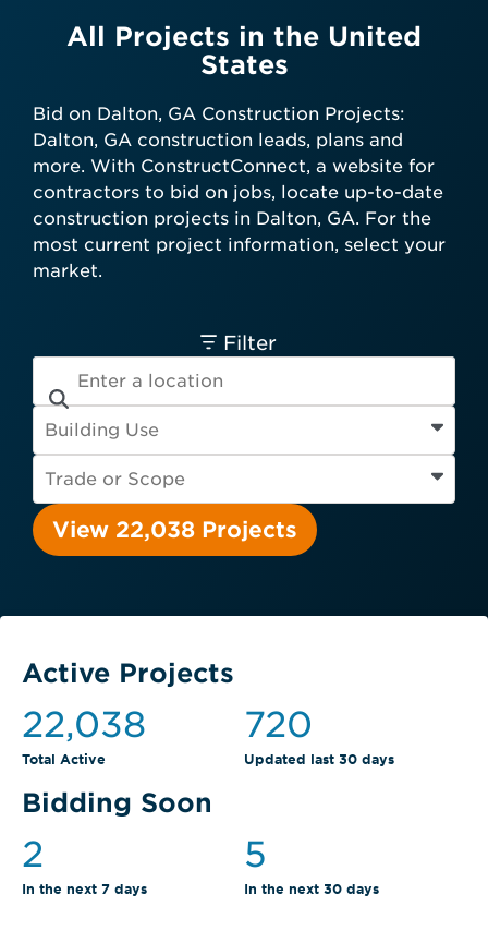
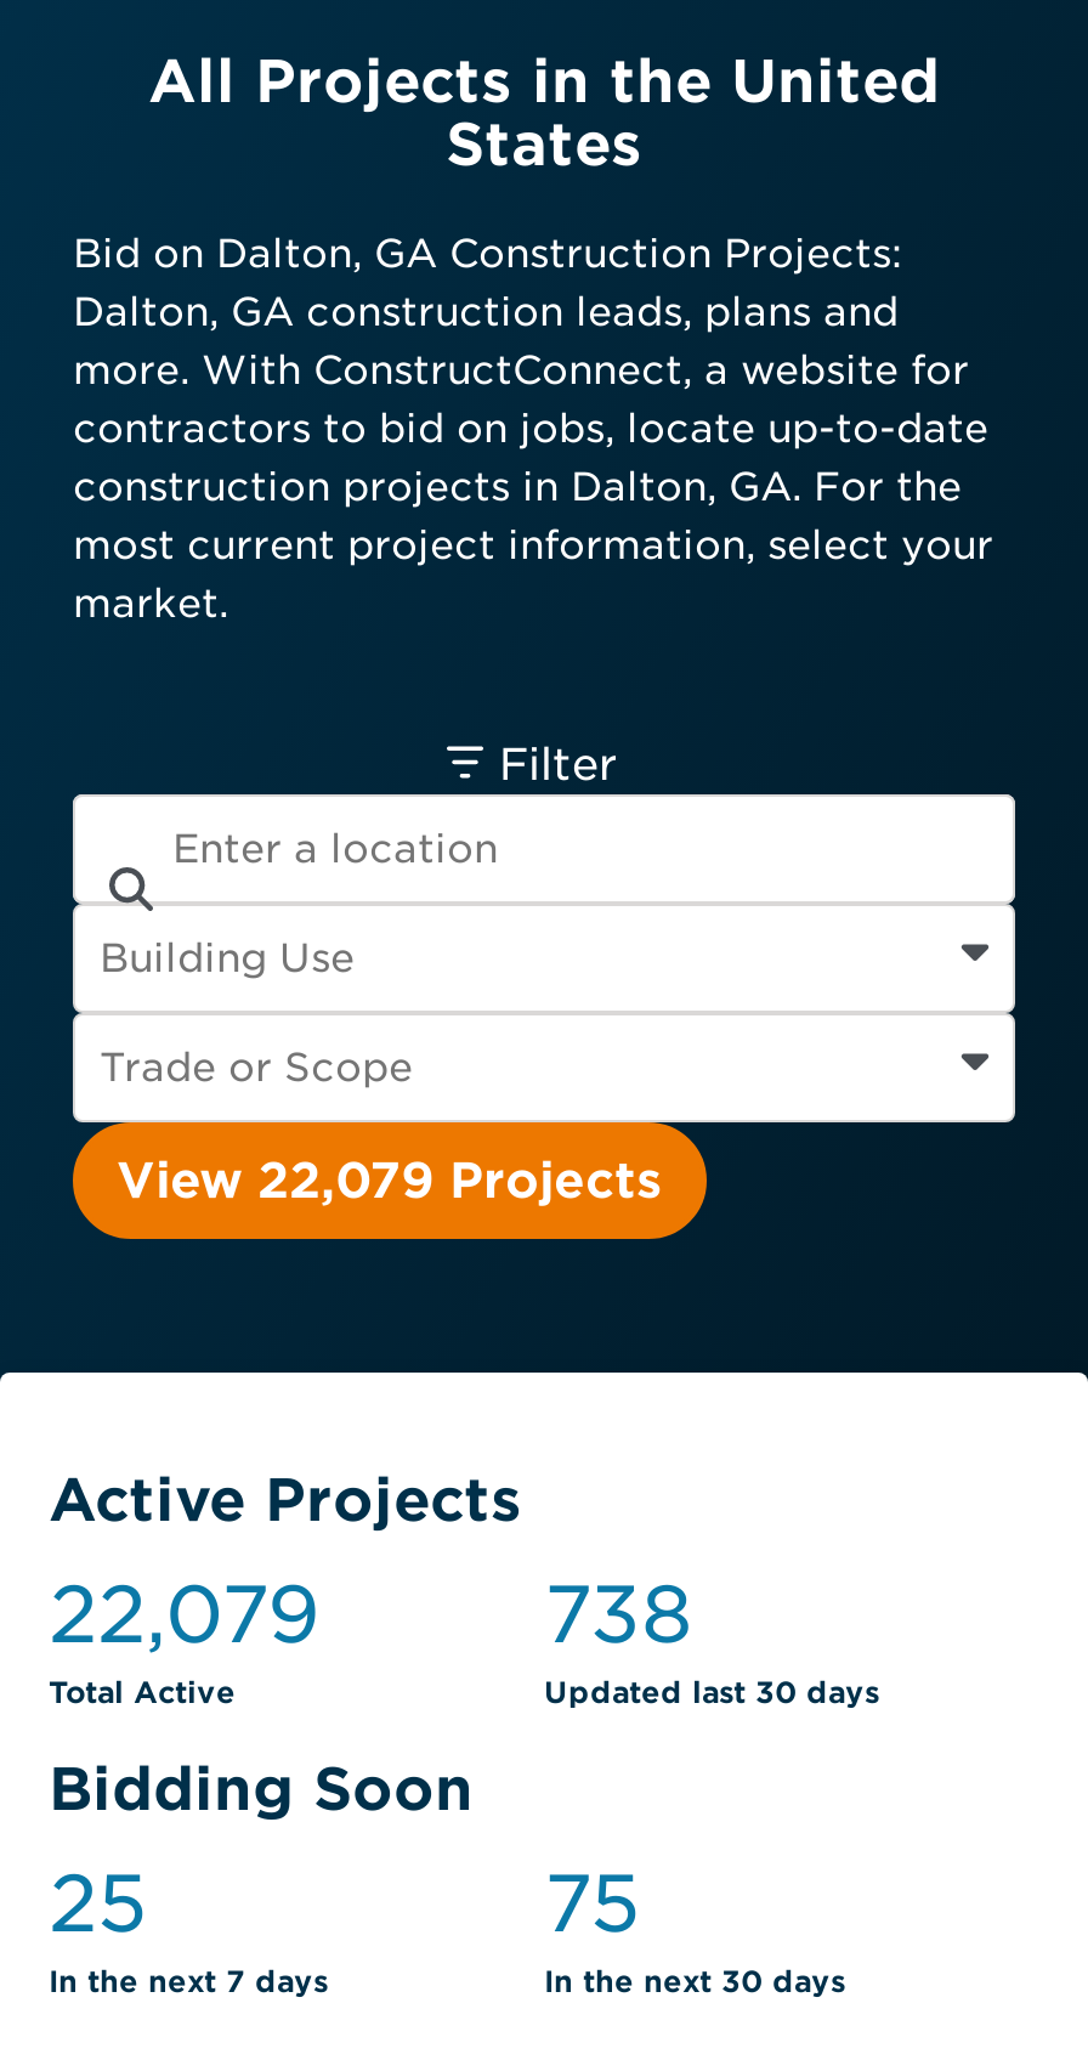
[52,517,297,543] View 22,038 Projects -> [117,1152,663,1210] View 22,079 Projects
[22,703,146,746] 22,038 -> [49,1567,321,1662] 22,079
[244,703,313,746] 720 -> [544,1567,692,1662] 738
[22,833,44,875] 2 -> [49,1856,148,1951] 25
[244,833,267,875] 5 -> [544,1856,641,1951] 75

